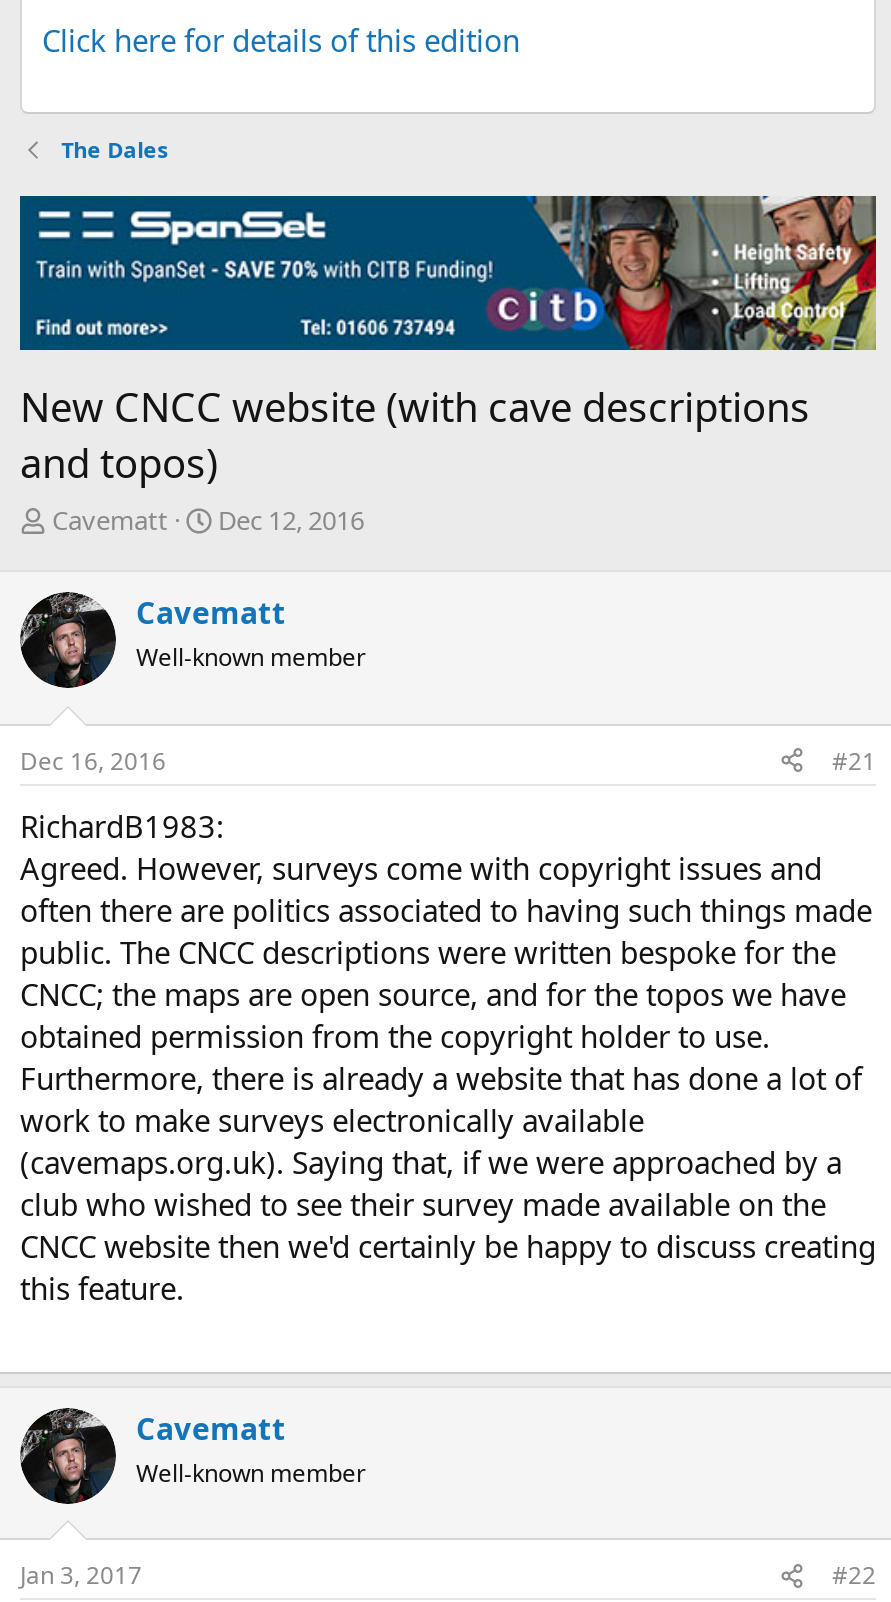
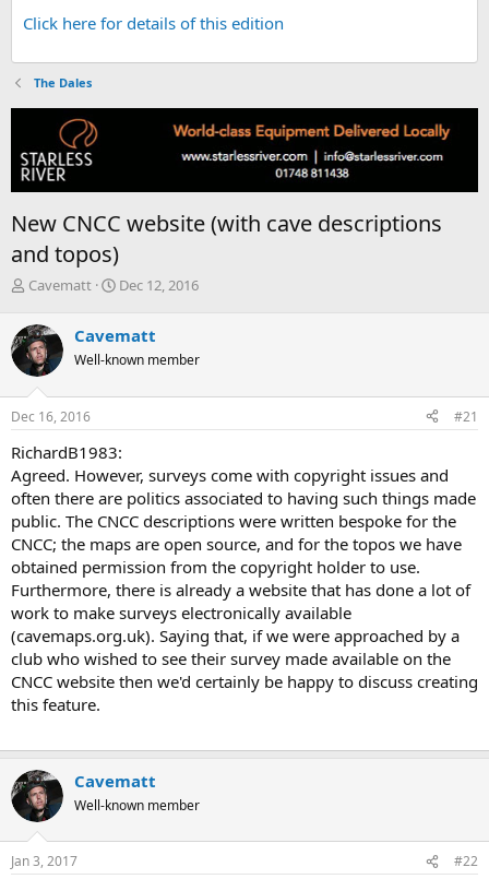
[18,194,878,352] [image] -> [10,107,479,193] [image]

